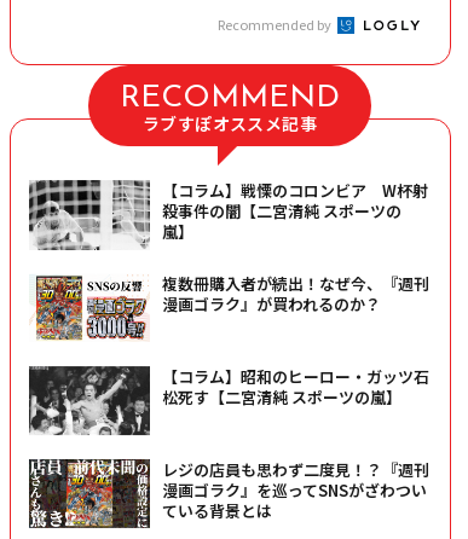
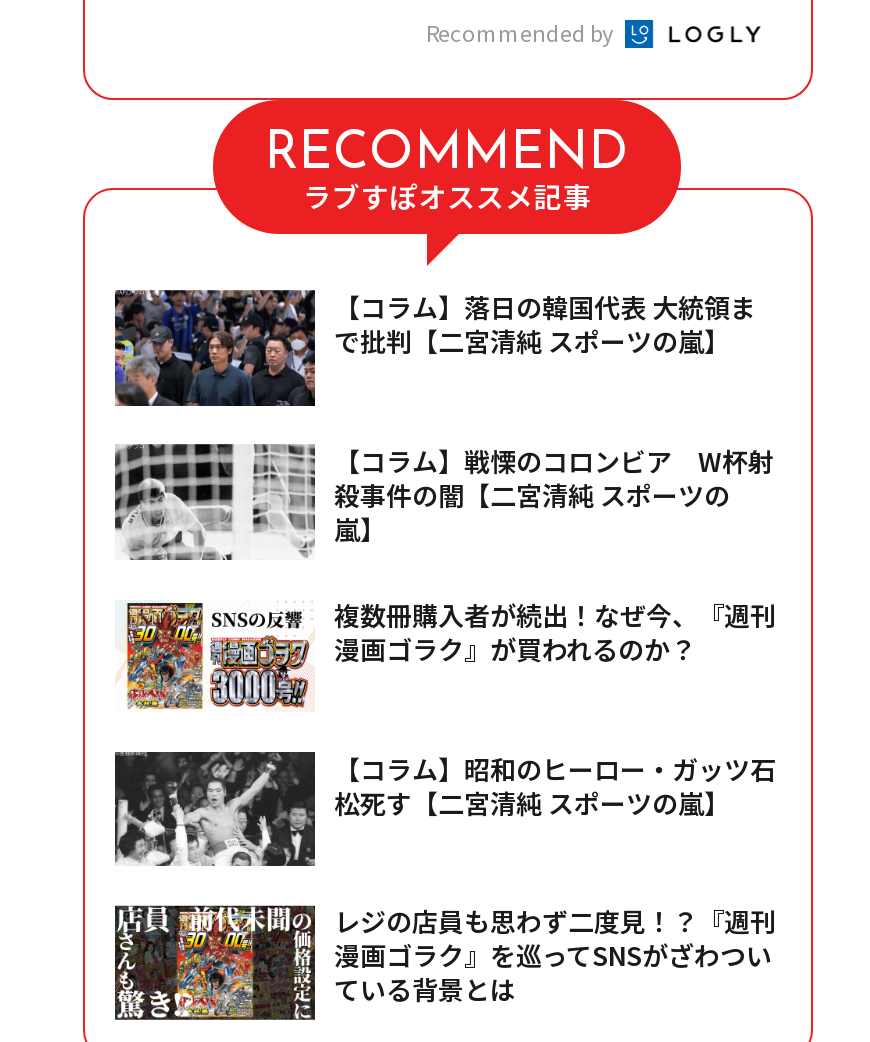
none -> [113,288,756,408] [image] | 【コラム】落日の韓国代表 大統領ま | で批判【二宮清純 スポーツの嵐】

